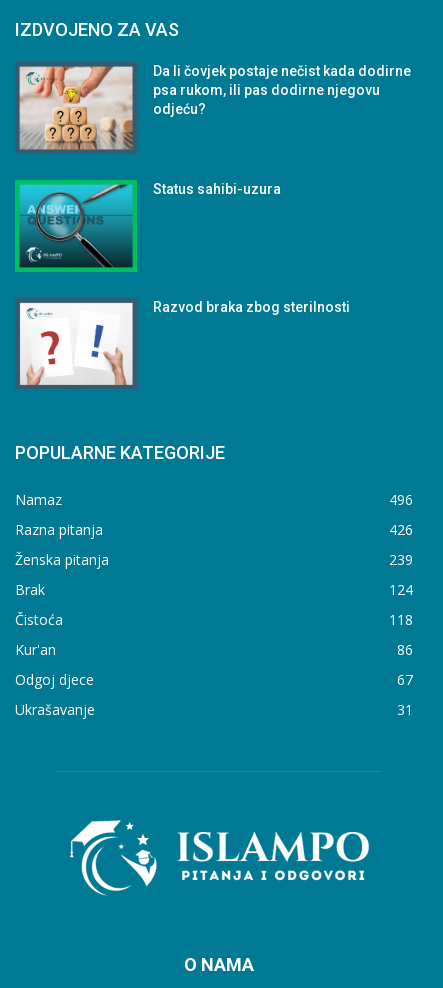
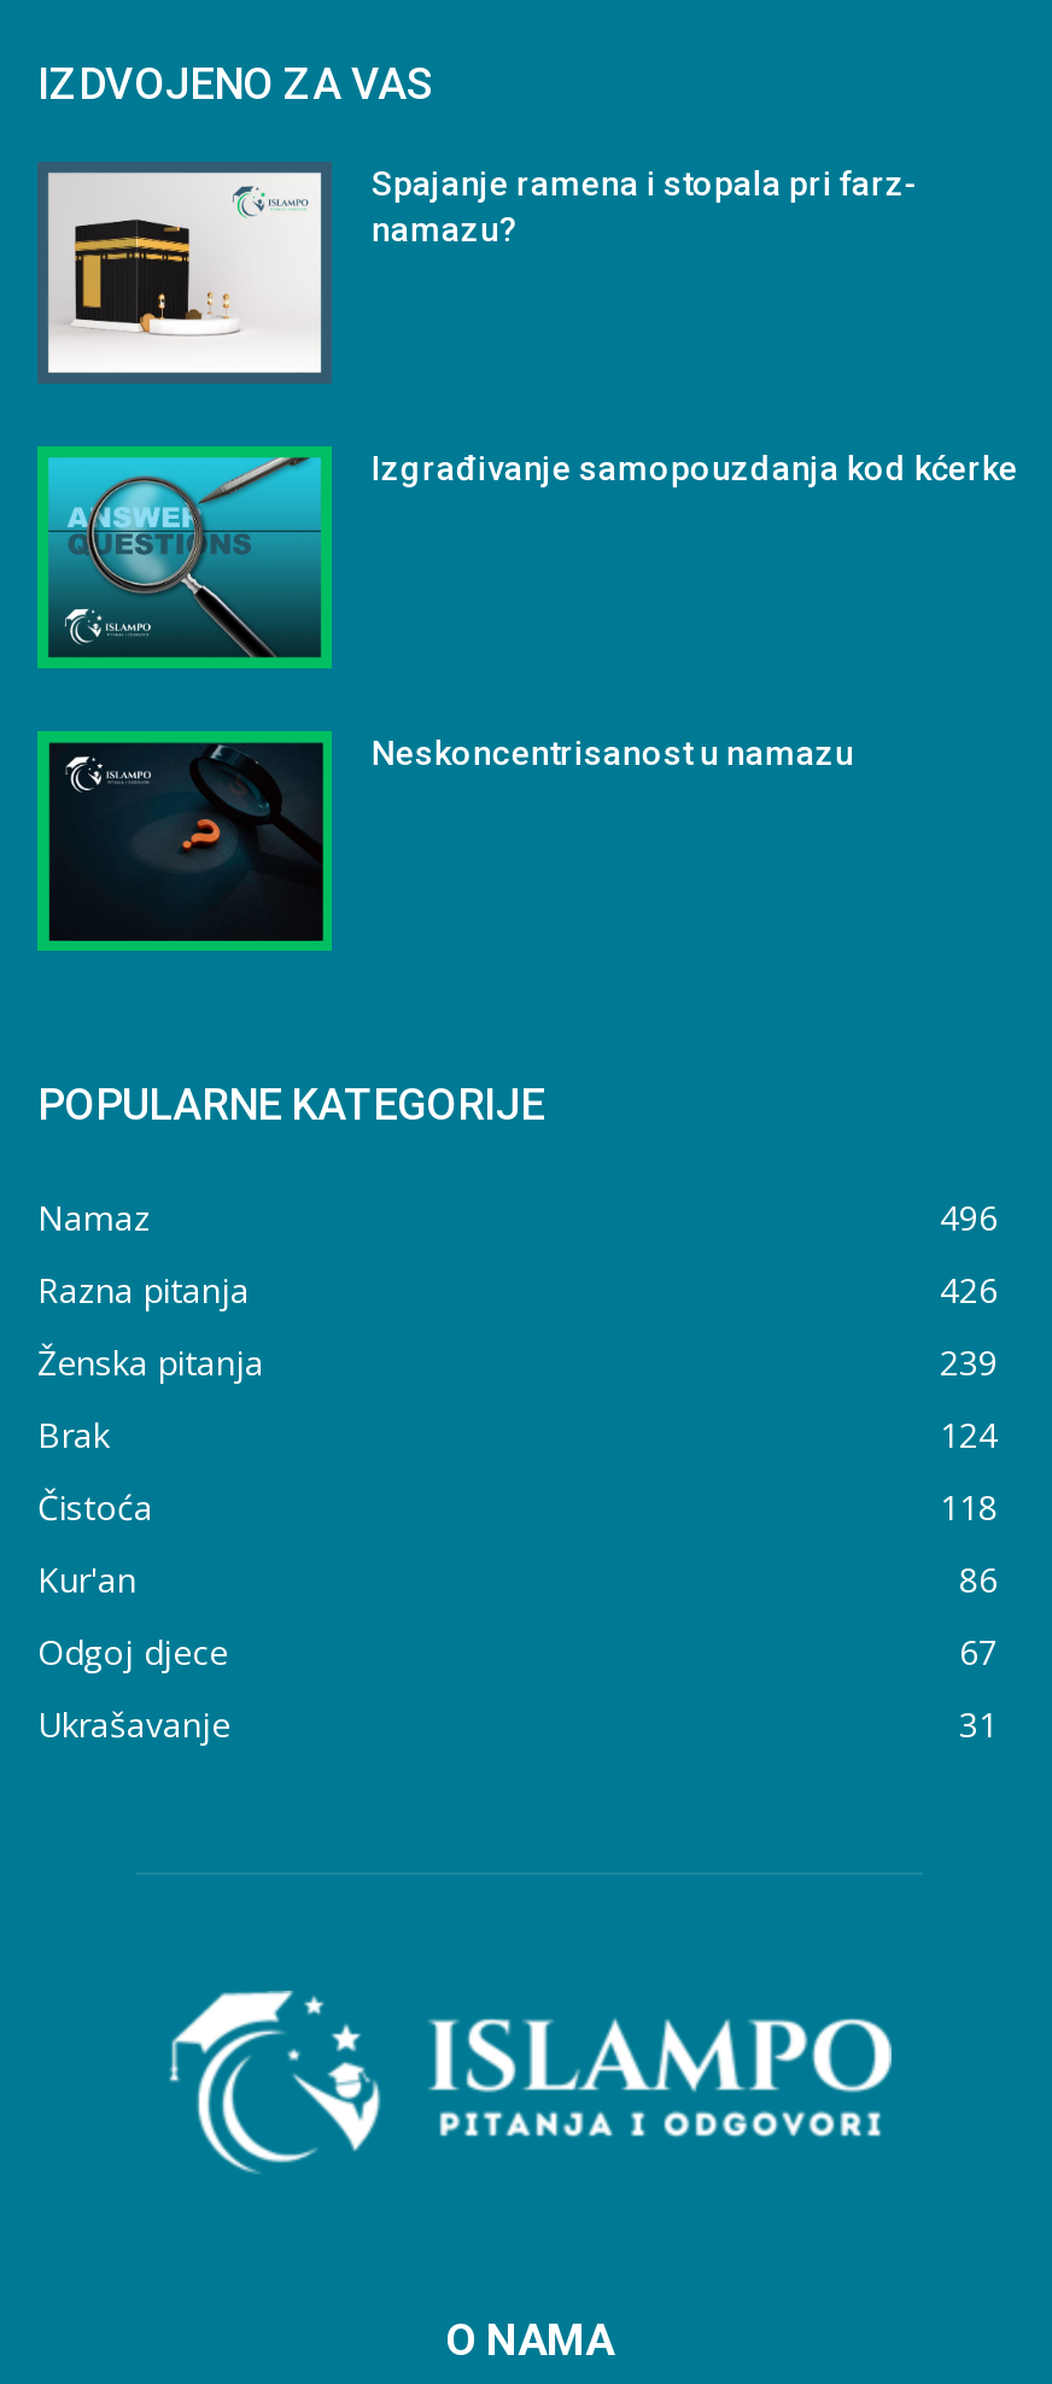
[19,63,411,150] [image] | Da li čovjek postaje nečist kada dodirne | psa rukom, ili pas dodirne njegovu | odjeću? -> [49,164,919,374] [image] | Spajanje ramena i stopala pri farz- | namazu?
[153,181,281,197] Status sahibi-uzura -> [371,448,1018,487] Izgrađivanje samopouzdanja kod kćerke
[15,298,350,389] [image] | Razvod braka zbog sterilnosti -> [37,731,854,951] [image] | Neskoncentrisanost u namazu

